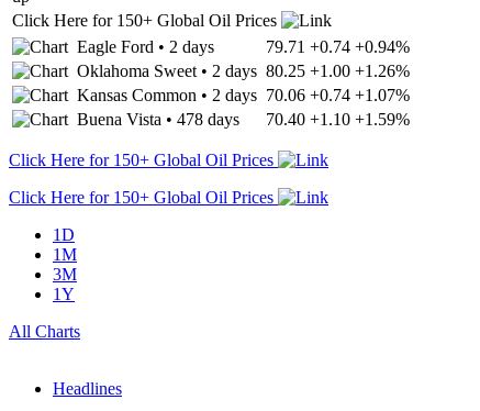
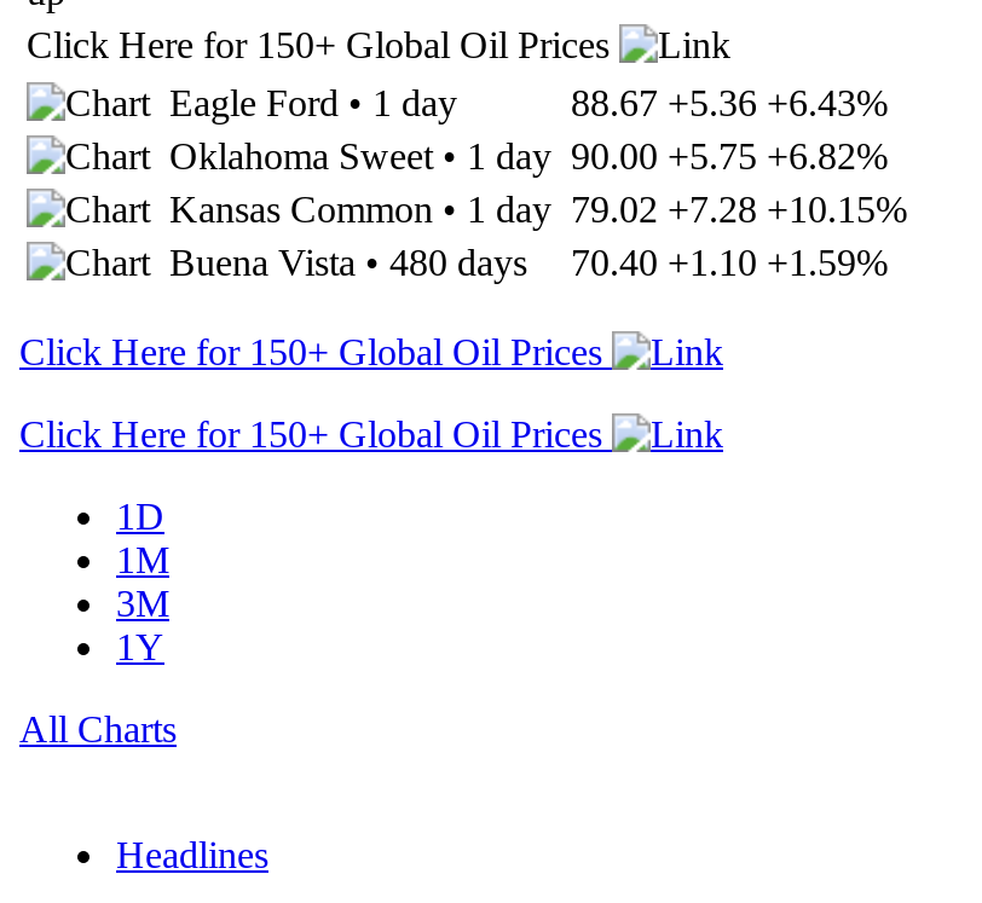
[77,37,214,56] Eagle Ford • 2 days -> [169,81,457,122] Eagle Ford • 1 day
[266,37,410,56] 79.71 +0.74 +0.94% -> [571,81,888,122] 88.67 +5.36 +6.43%
[77,61,410,80] Oklahoma Sweet • 2 days 80.25 +1.00 +1.26% -> [169,134,888,176] Oklahoma Sweet • 1 day 90.00 +5.75 +6.82%
[77,85,410,104] Kansas Common • 2 days 70.06 +0.74 +1.07% -> [169,188,907,229] Kansas Common • 1 day 79.02 +7.28 +10.15%
[77,109,239,128] Buena Vista • 478 days -> [169,241,527,282] Buena Vista • 480 days

